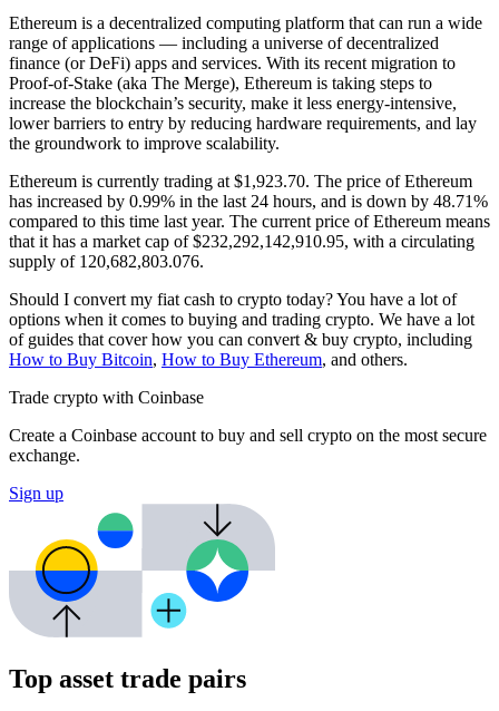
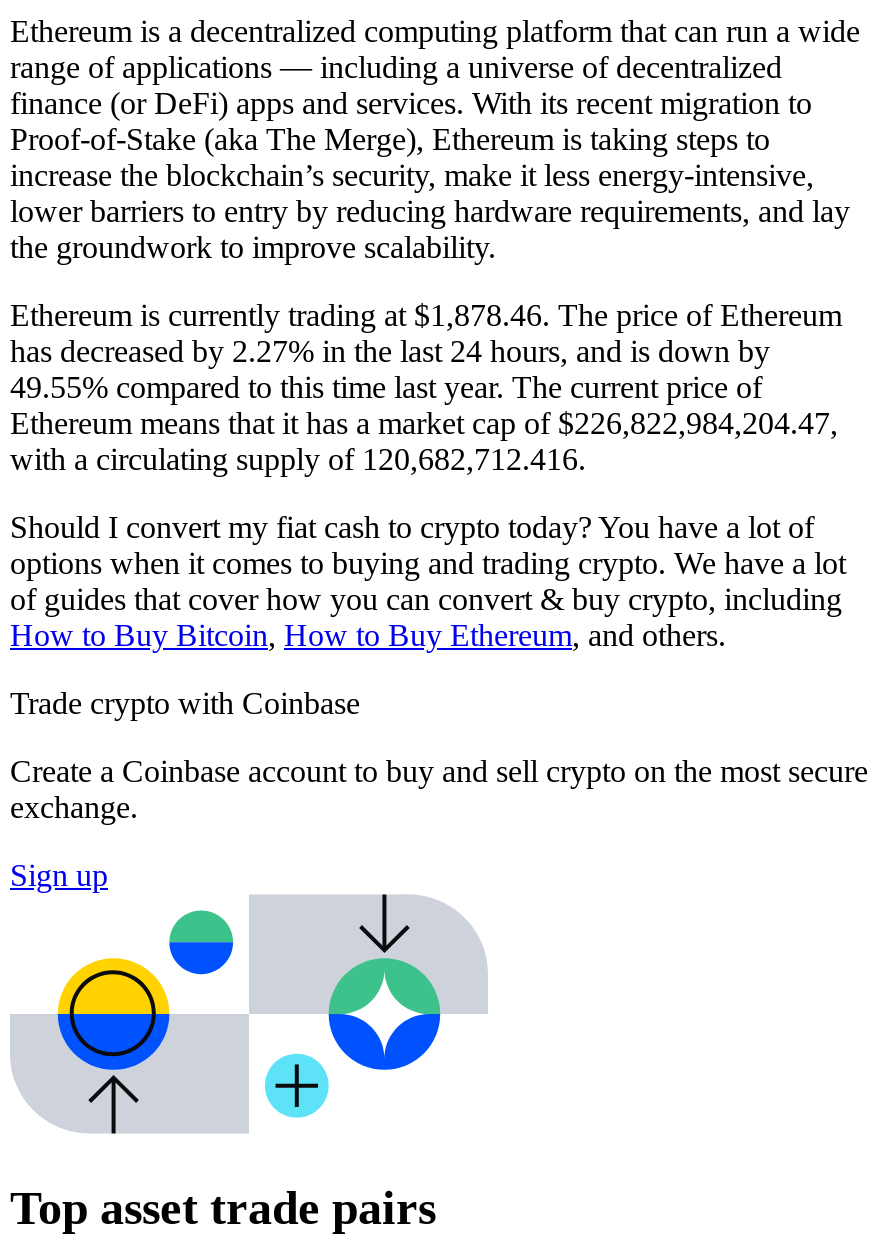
[9,172,490,271] Ethereum is currently trading at $1,923.70. The price of Ethereum | has increased by 0.99% in the last 24 hours, and is down by 48.71% | compared to this time last year. The current price of Ethereum means | that it has a market cap of $232,292,142,910.95, with a circulating | supply of 120,682,803.076. -> [10,298,842,476] Ethereum is currently trading at $1,878.46. The price of Ethereum | has decreased by 2.27% in the last 24 hours, and is down by | 49.55% compared to this time last year. The current price of | Ethereum means that it has a market cap of $226,822,984,204.47, | with a circulating supply of 120,682,712.416.

